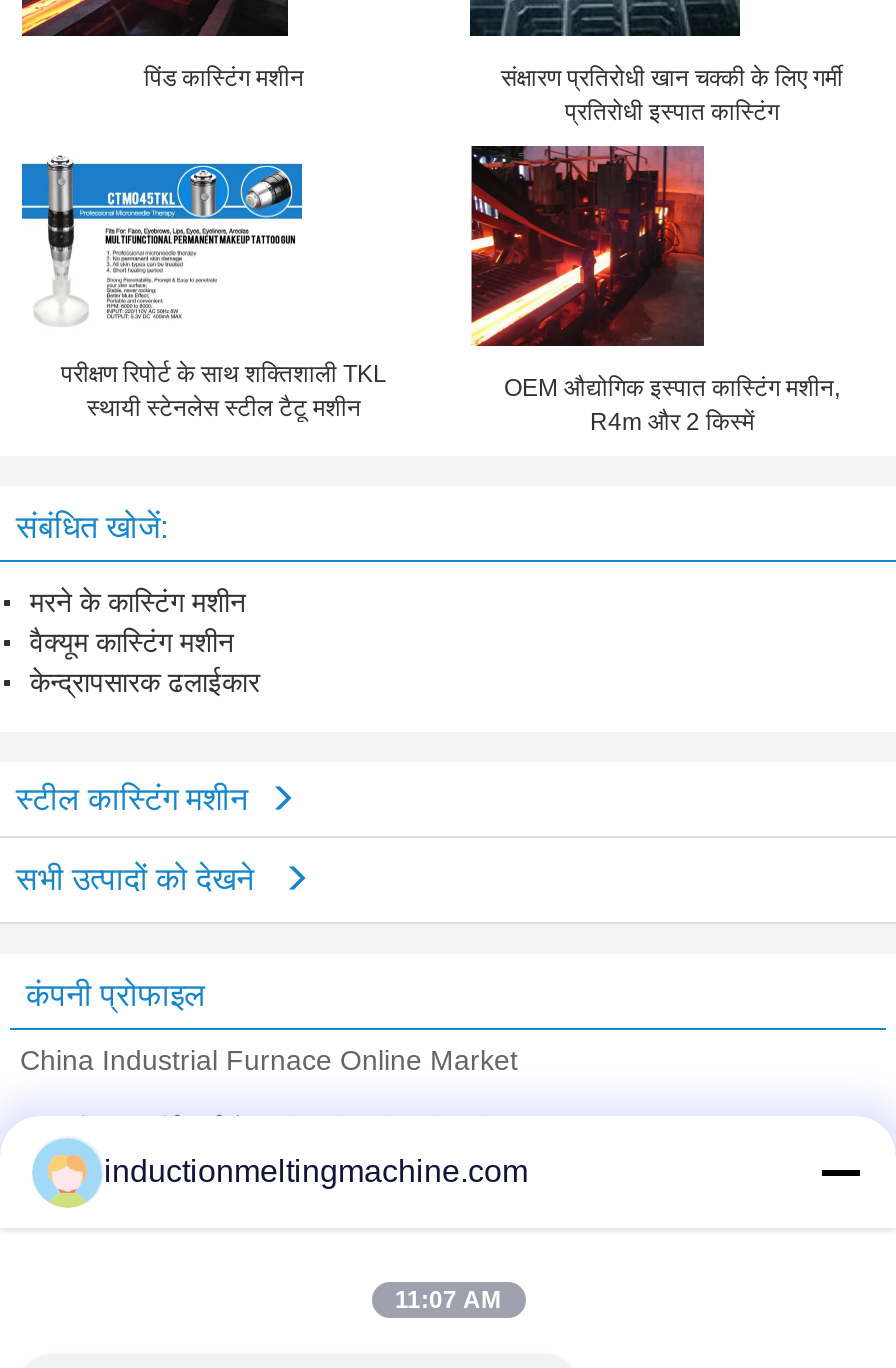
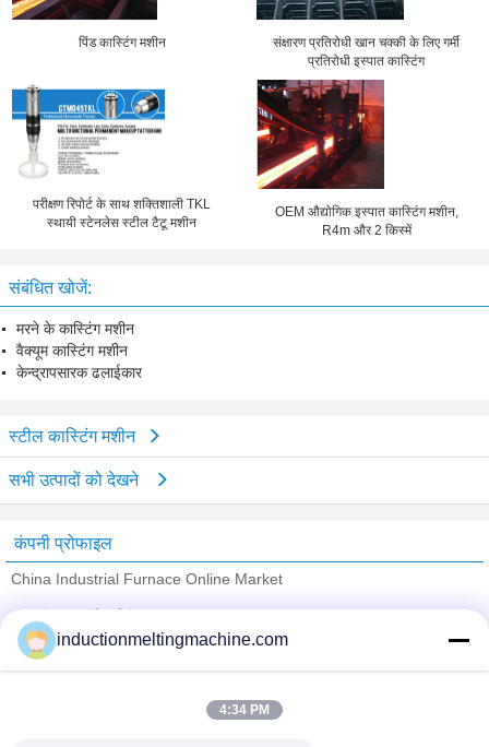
[395,1286,501,1314] 11:07 AM -> [219,702,270,718] 4:34 PM

